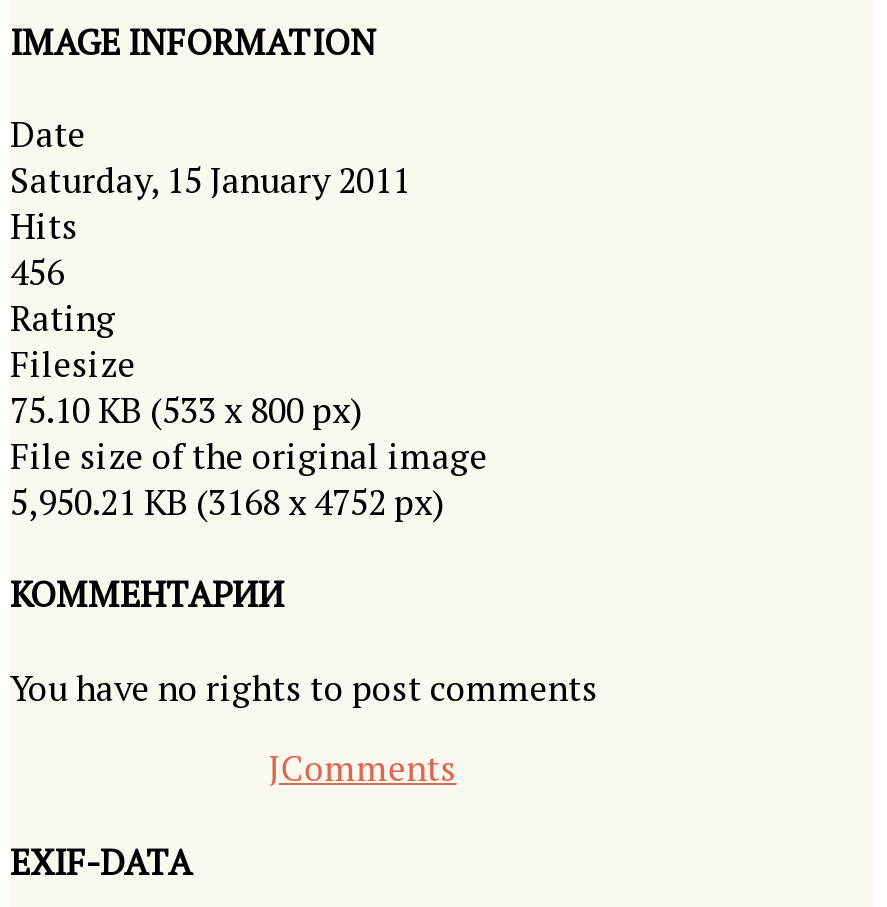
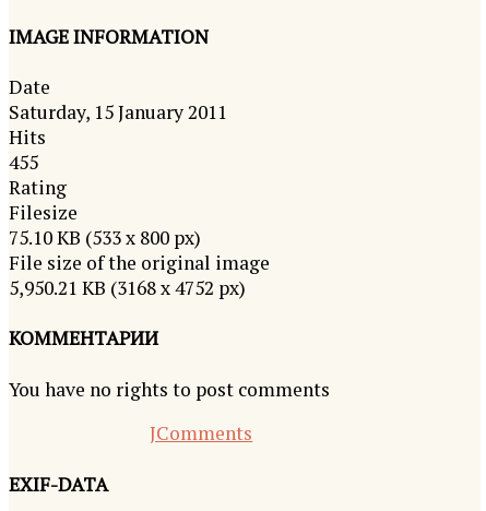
[10,249,64,295] 456 -> [9,150,38,175] 455

